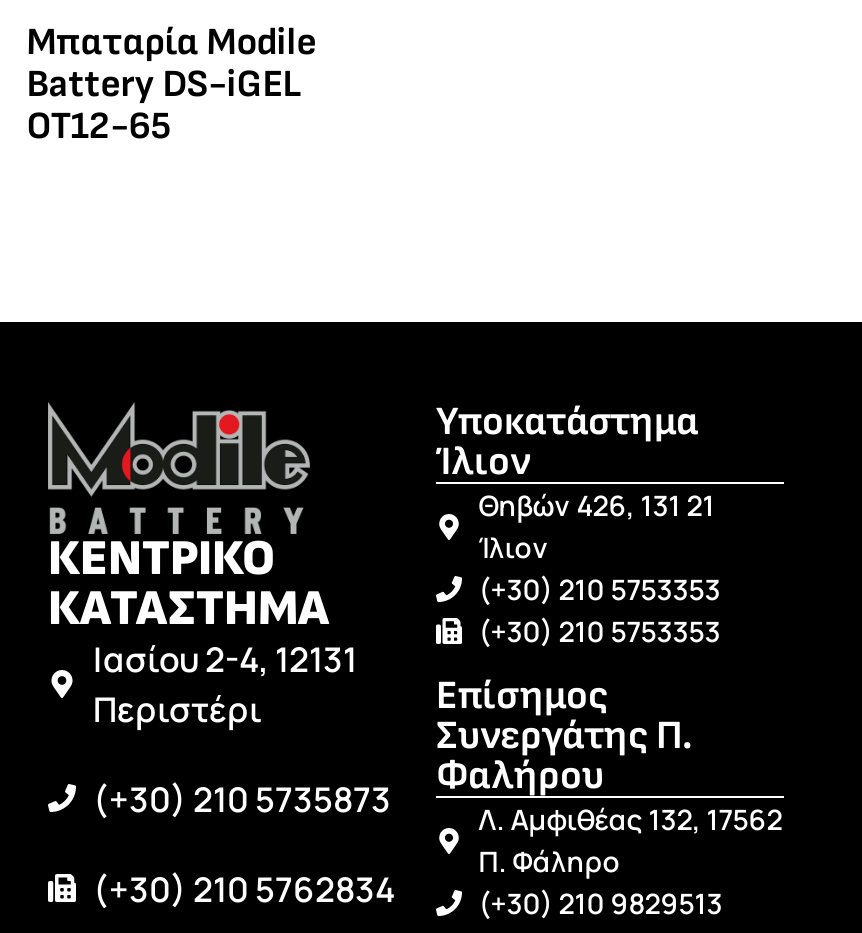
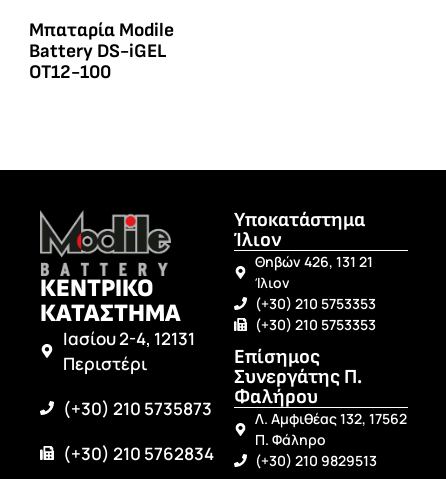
[27,105,171,151] OT12-65 -> [29,61,111,84] OT12-100

